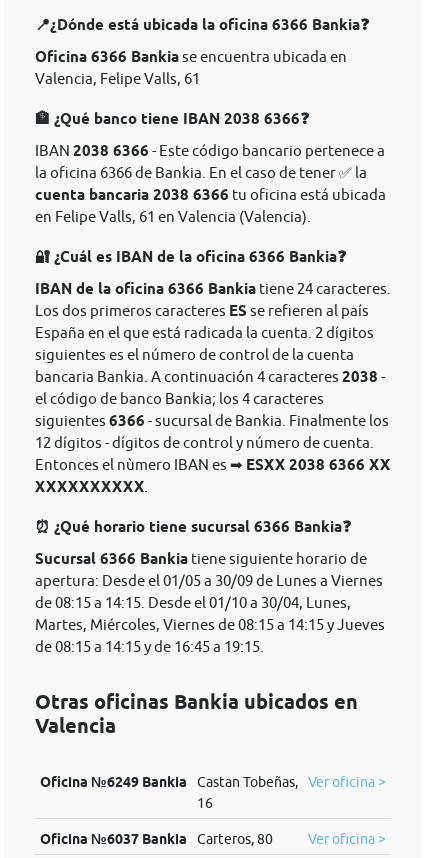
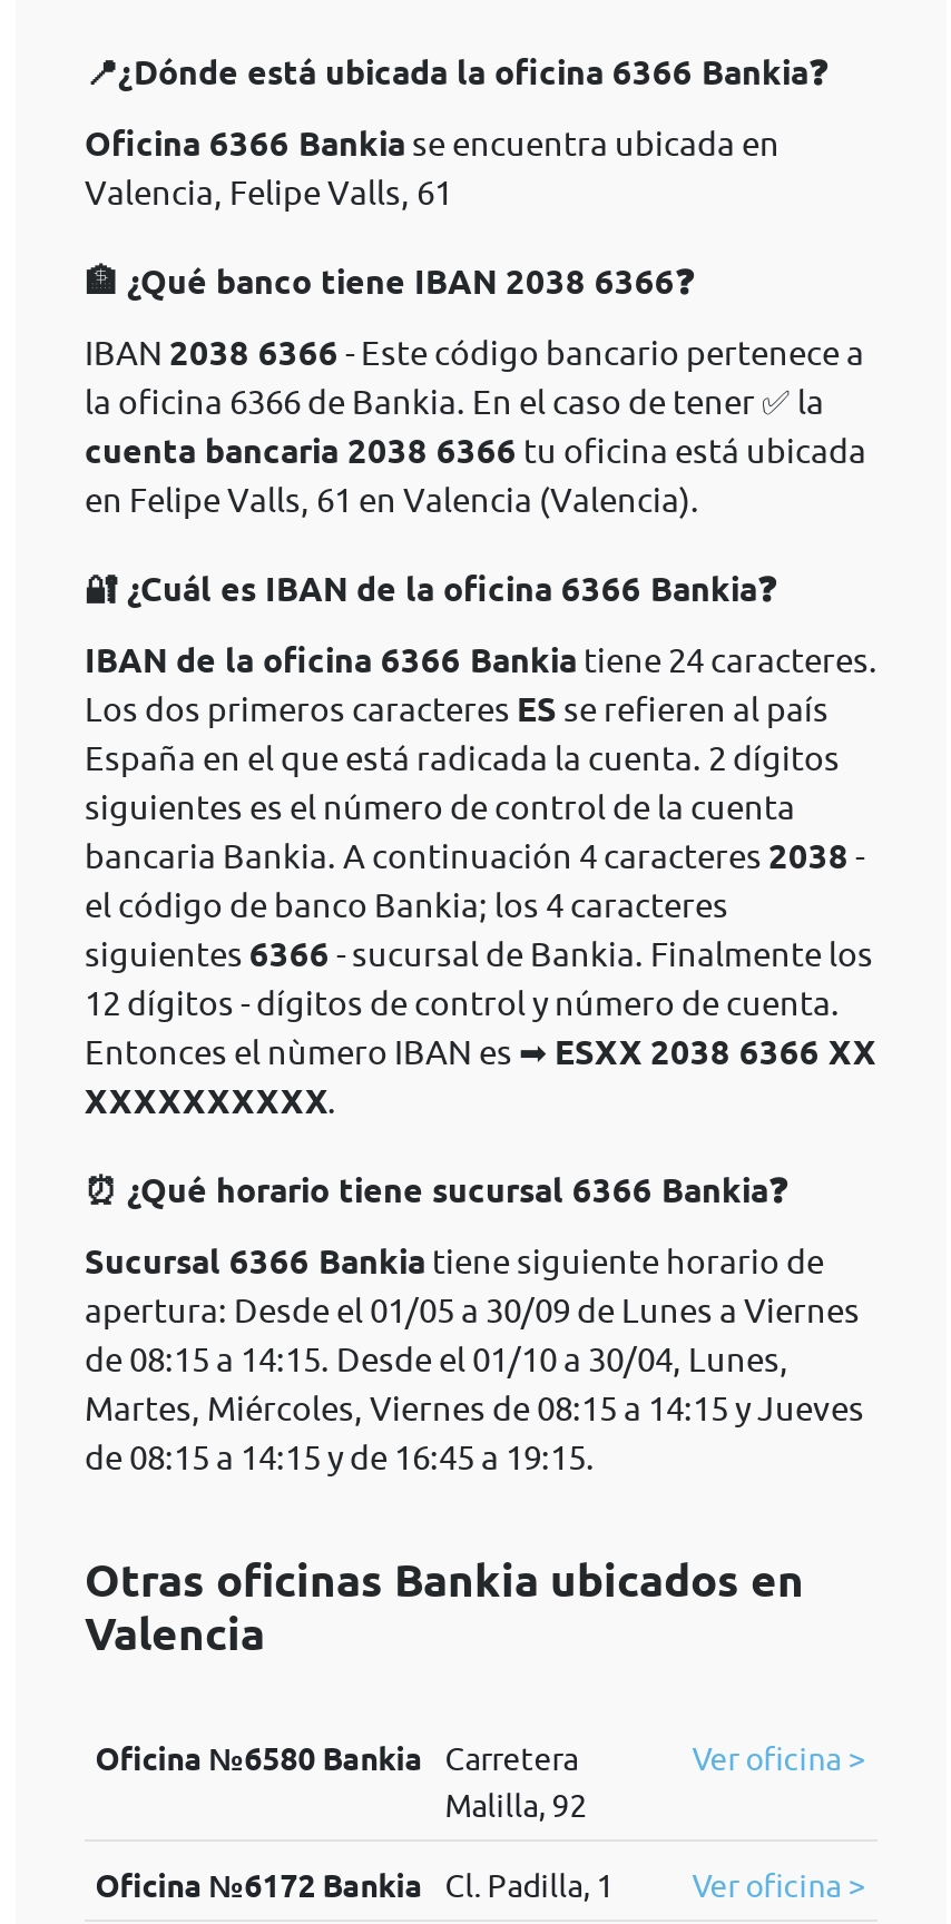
[40,774,298,811] Oficina №6249 Bankia | Castan Tobeñas, | 16 -> [95,1741,588,1824] Oficina №6580 Bankia | Carretera | Malilla, 92
[40,831,273,847] Oficina №6037 Bankia | Carteros, 80 -> [95,1868,614,1904] Oficina №6172 Bankia | Cl. Padilla, 1

